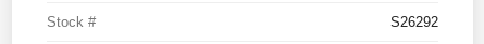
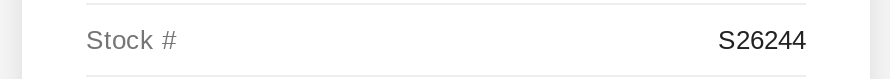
[390,14,438,30] S26292 -> [718,25,806,55] S26244

